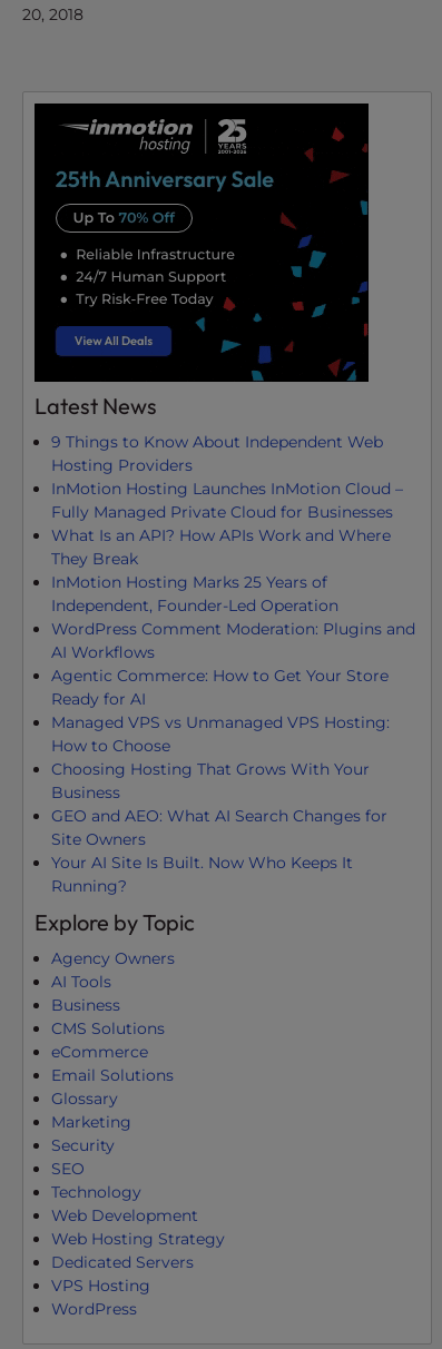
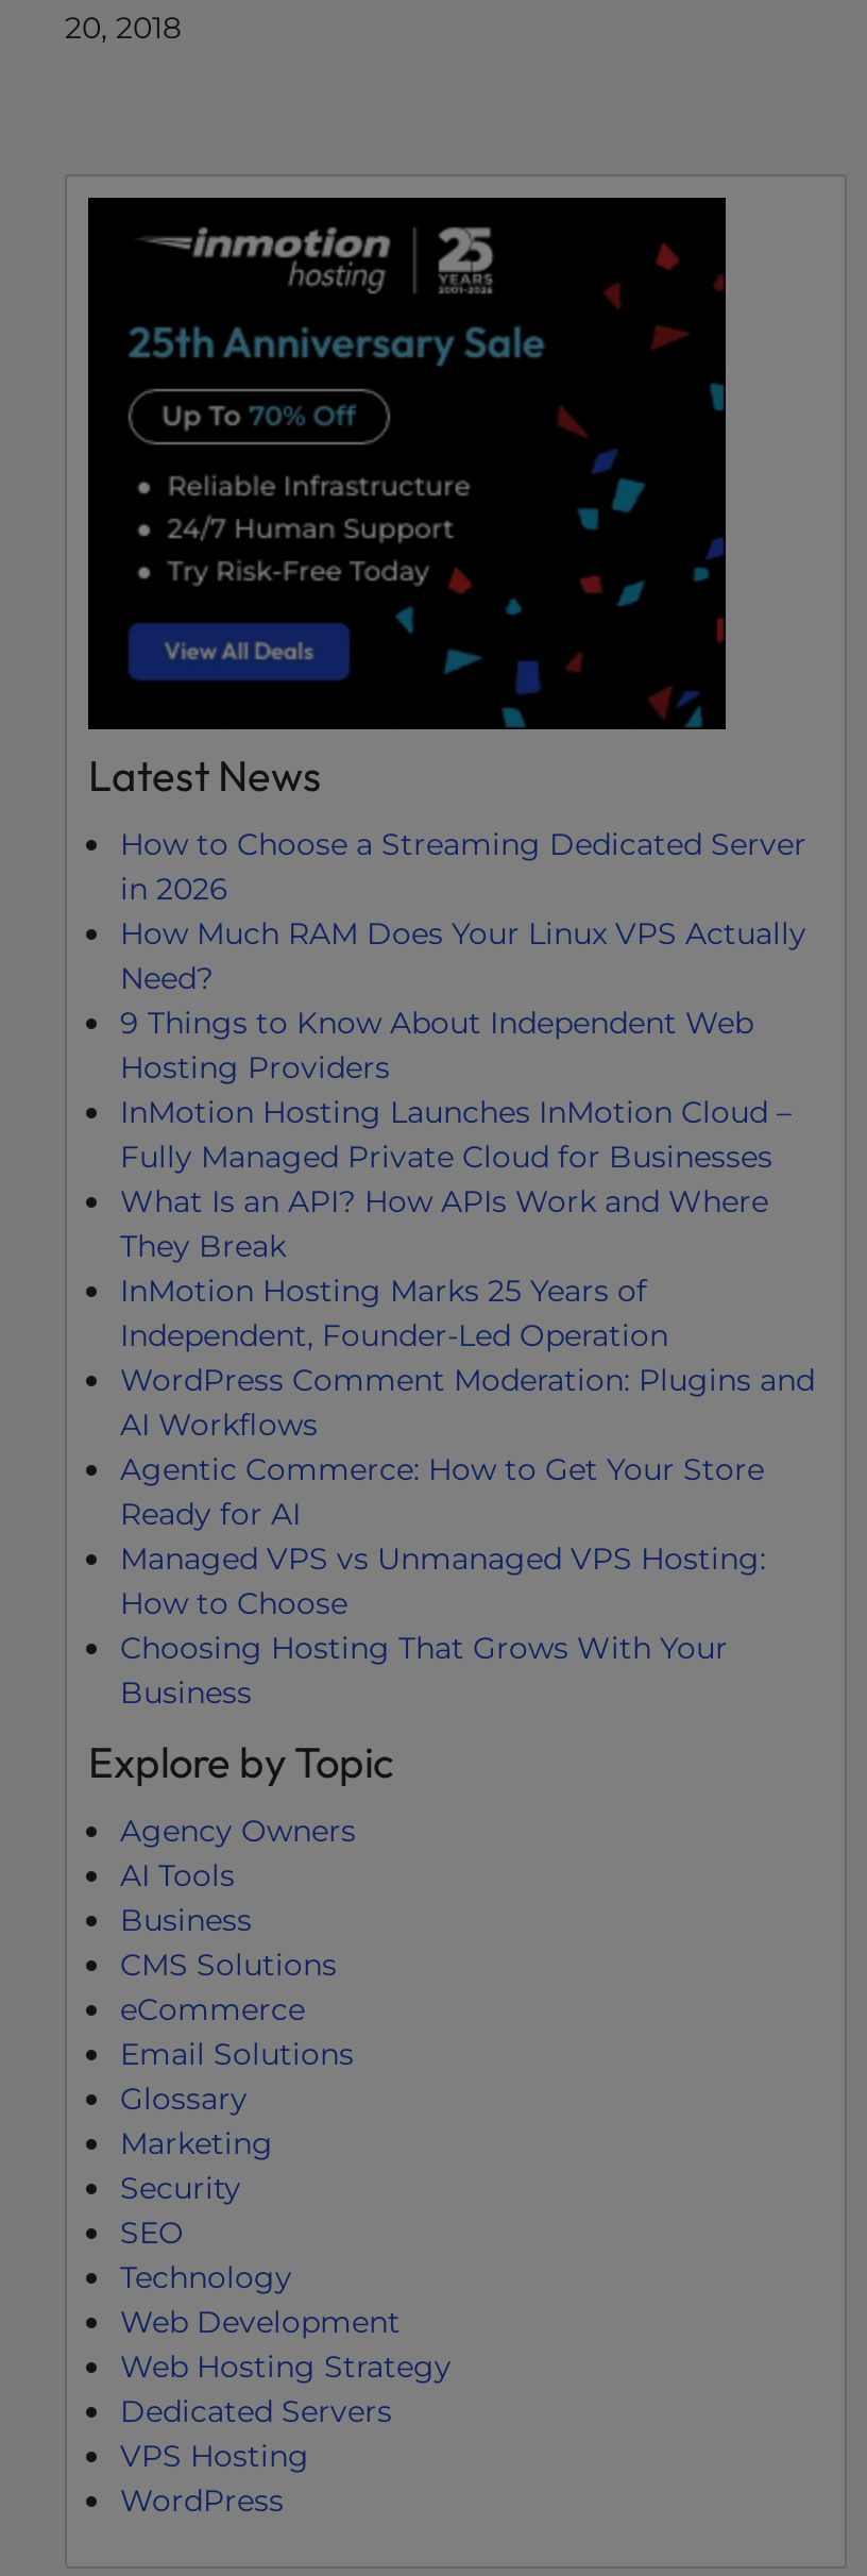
none -> [120,826,806,998] How to Choose a Streaming Dedicated Server | in 2026 | How Much RAM Does Your Linux VPS Actually | Need?
moved [51,432,415,803] -> [120,1004,815,1712]: 9 Things to Know About Independent Web | Hosting Providers | InMotion Hosting Launches InMotion Cloud – | ... | Choosing Hosting That Grows With Your | Business
[51,806,387,896] GEO and AEO: What AI Search Changes for | Site Owners | Your AI Site Is Built. Now Who Keeps It | Running? -> none

